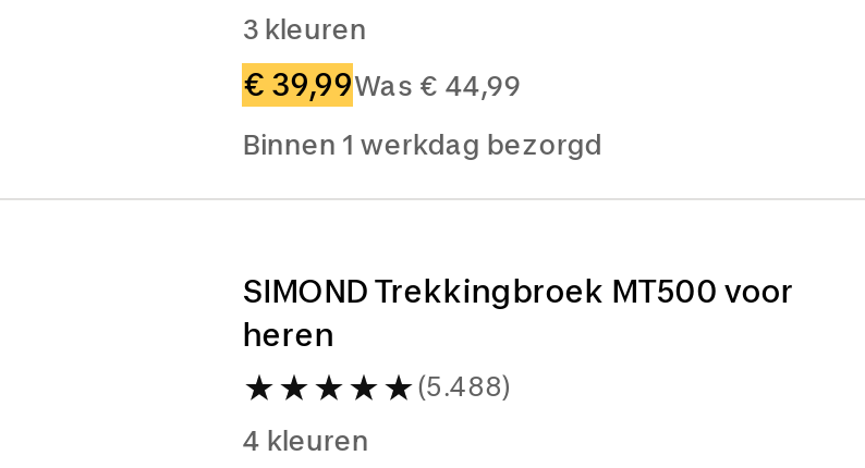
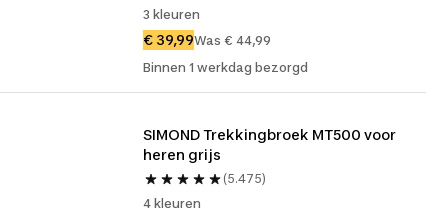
[243,316,334,353] heren -> [143,146,221,163] heren grijs
[417,370,511,403] (5.488) -> [223,171,266,186] (5.475)

